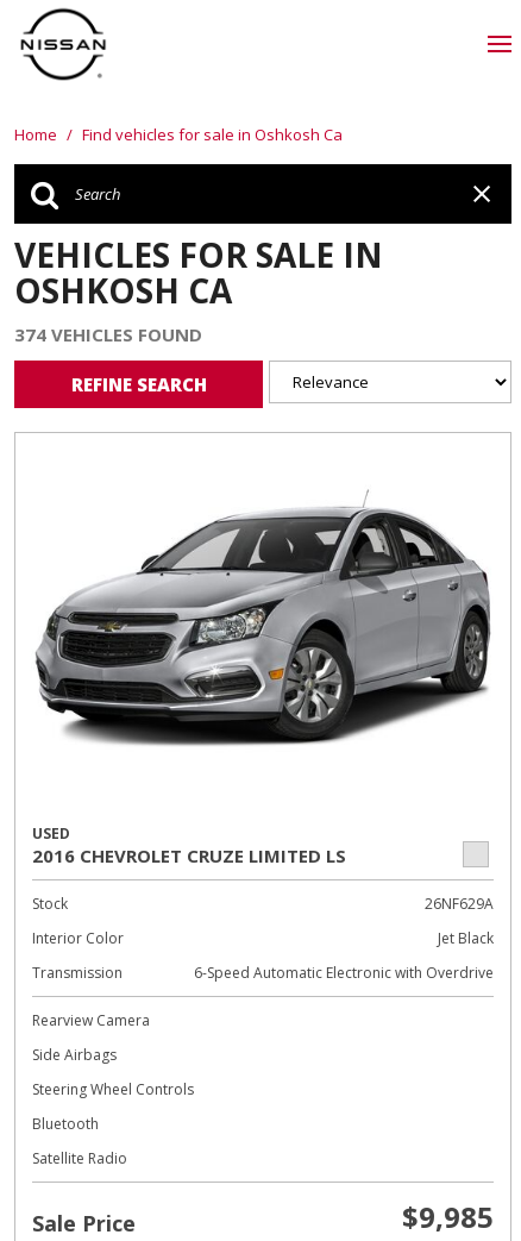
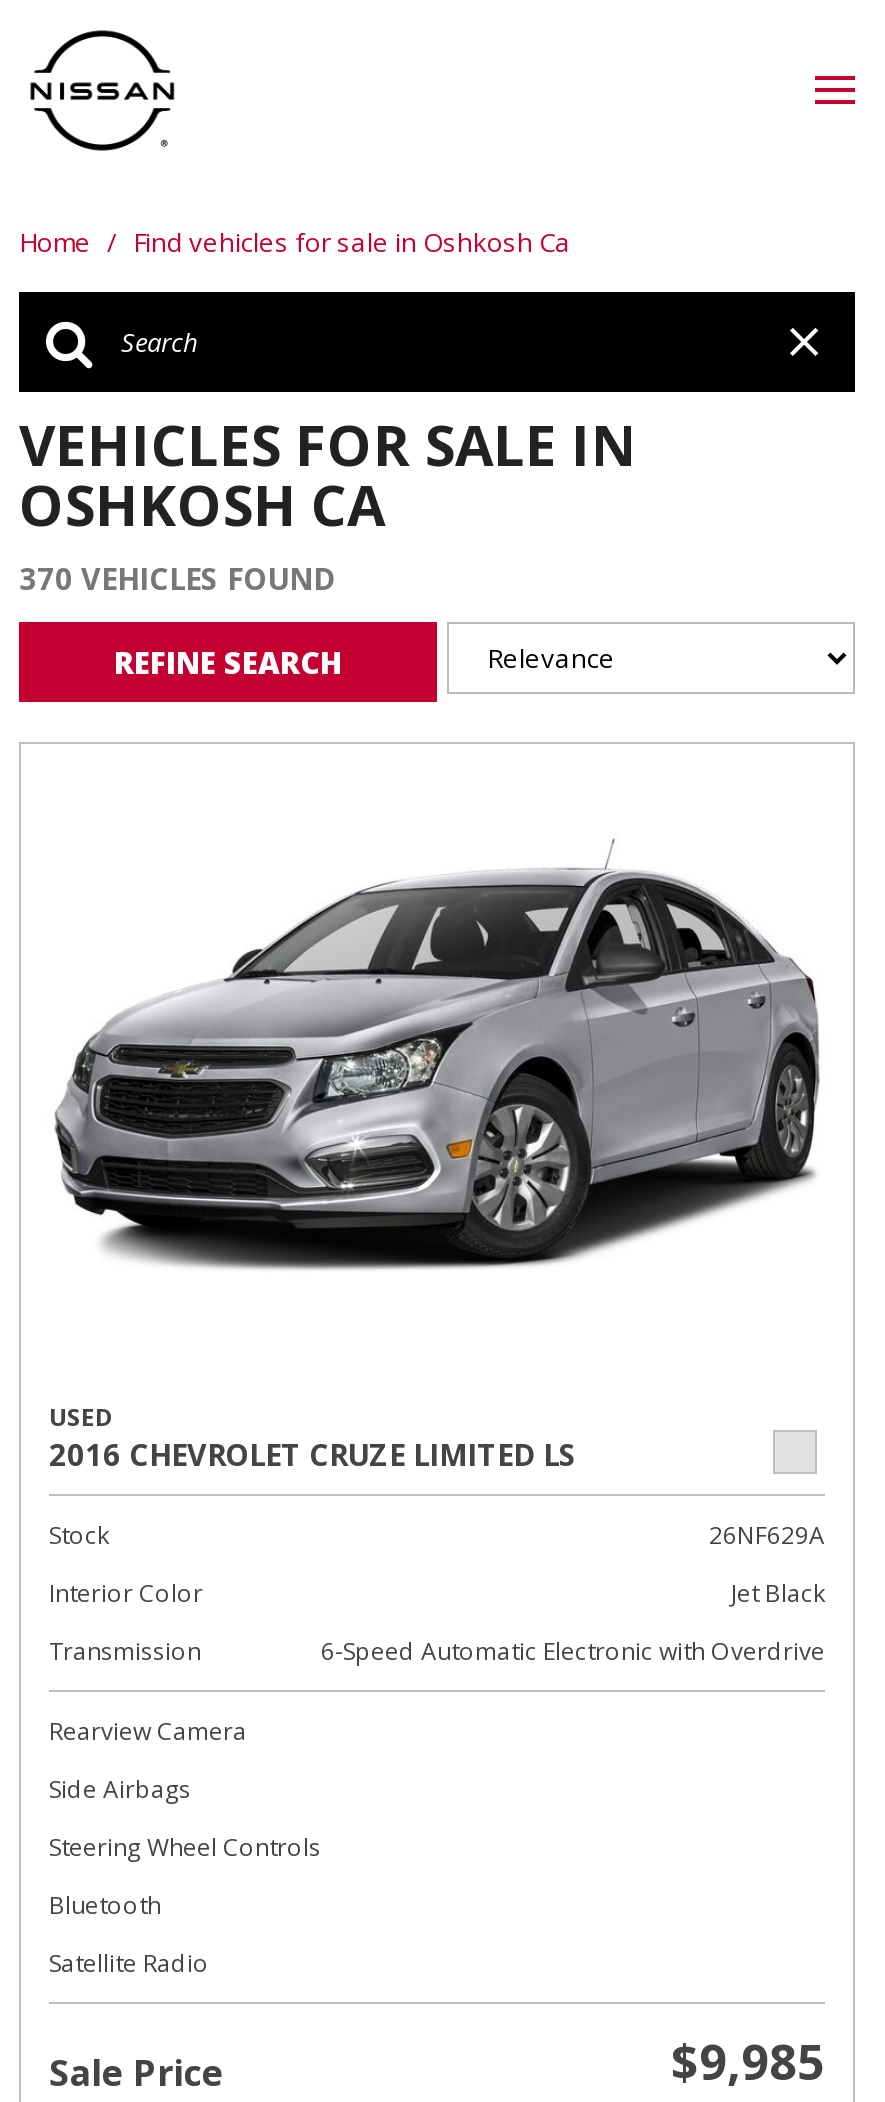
[14,322,202,346] 374 VEHICLES FOUND -> [19,558,335,598] 370 VEHICLES FOUND

